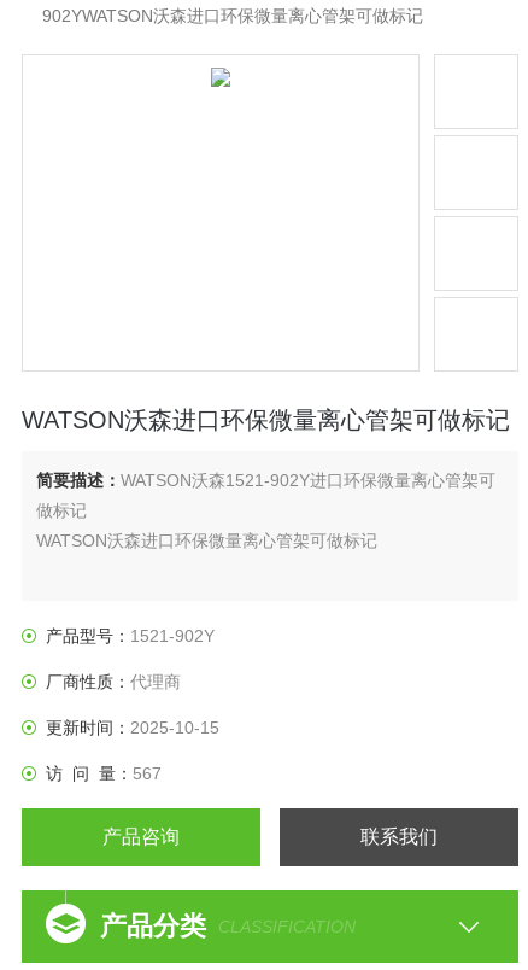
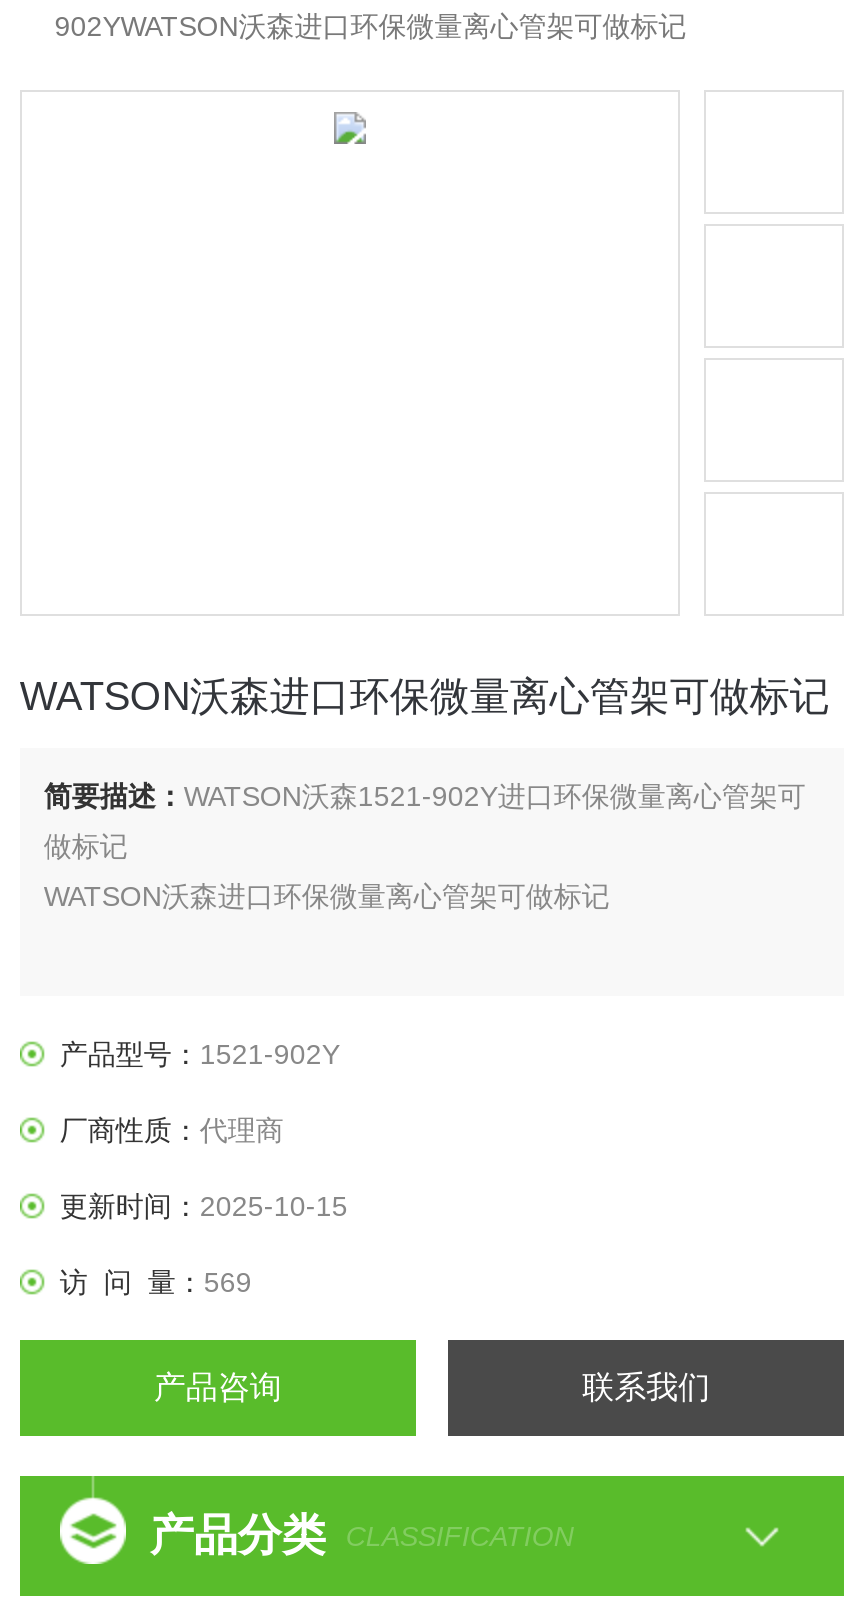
[46,763,161,782] 访 问 量：567 -> [60,1265,252,1297] 访 问 量：569

